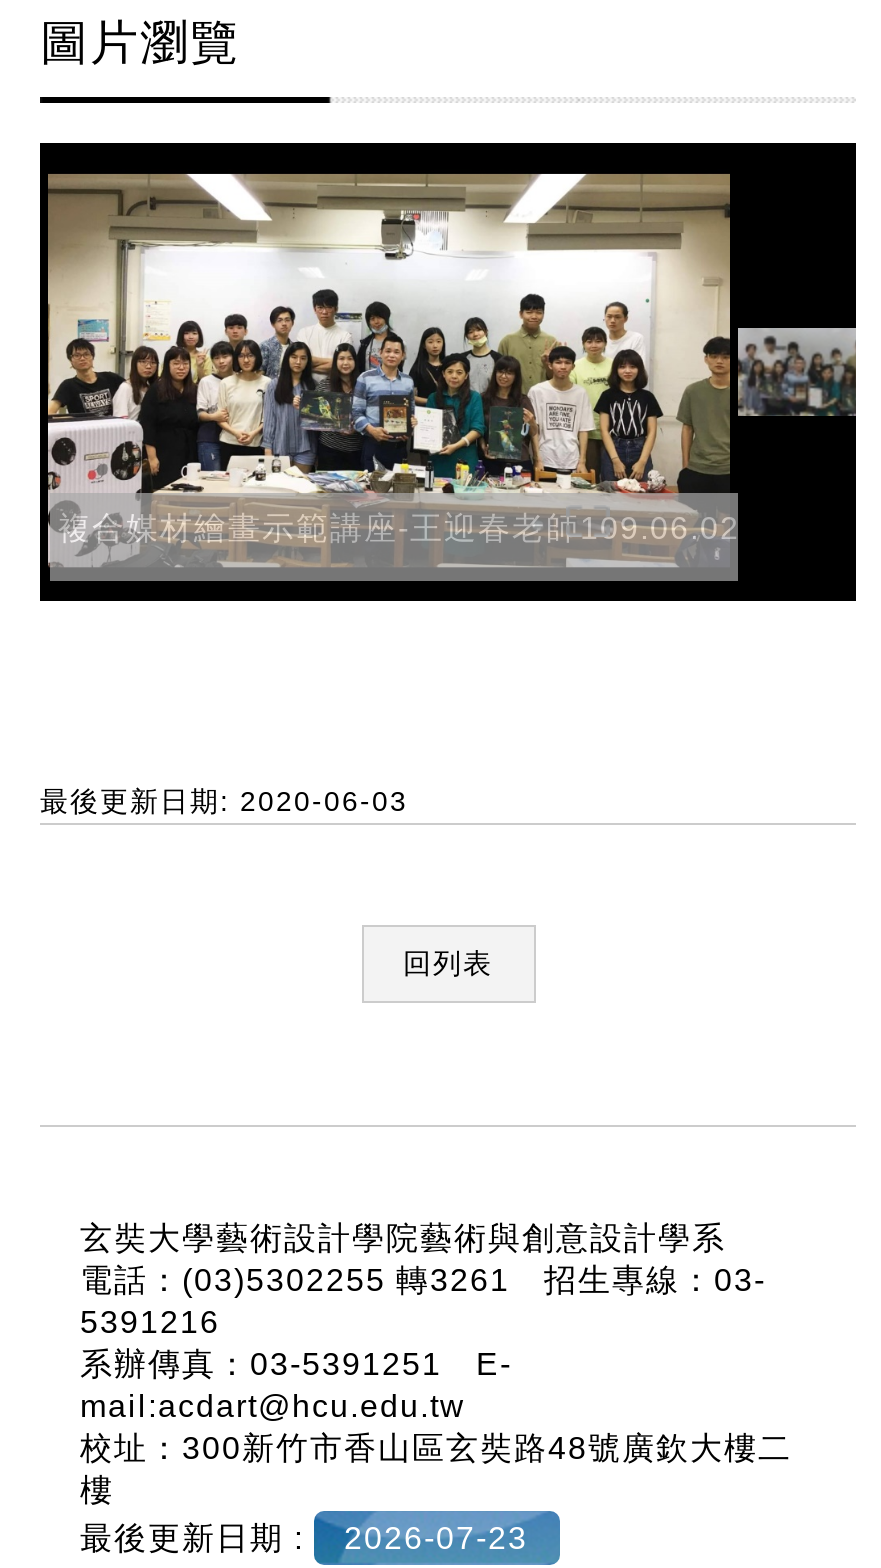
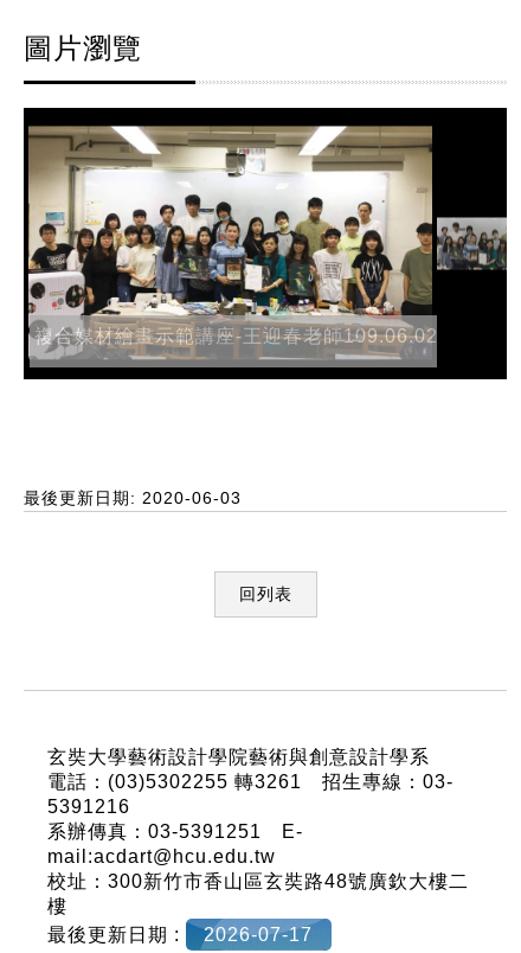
[80,1520,528,1554] 最後更新日期 : 2026-07-23 -> [47,924,313,944] 最後更新日期 : 2026-07-17

